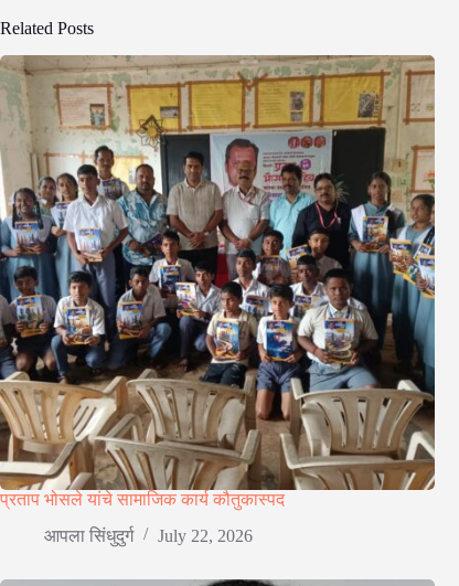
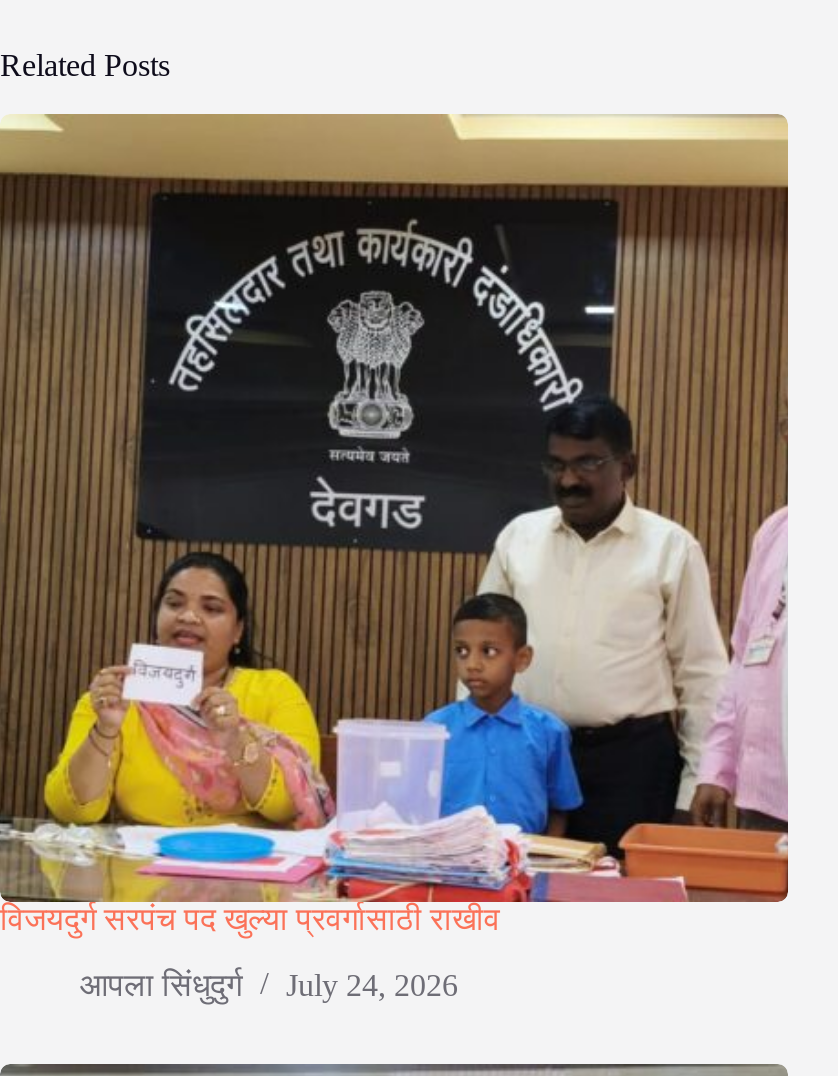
[0,54,436,509] [image] | प्रताप भोसले यांचे सामाजिक कार्य कौतुकास्पद -> [0,114,790,936] [image] | विजयदुर्ग सरपंच पद खुल्या प्रवर्गासाठी राखीव
[44,526,253,545] आपला सिंधुदुर्ग July 22, 2026 -> [80,968,458,1002] आपला सिंधुदुर्ग July 24, 2026

